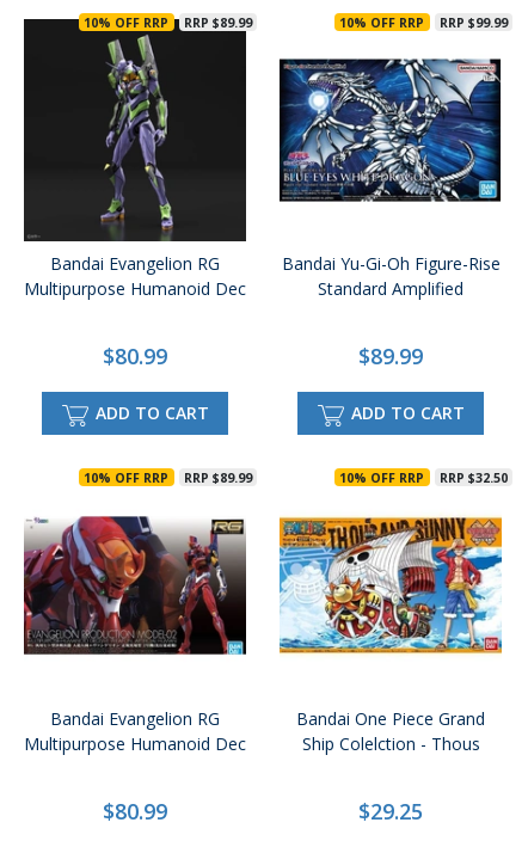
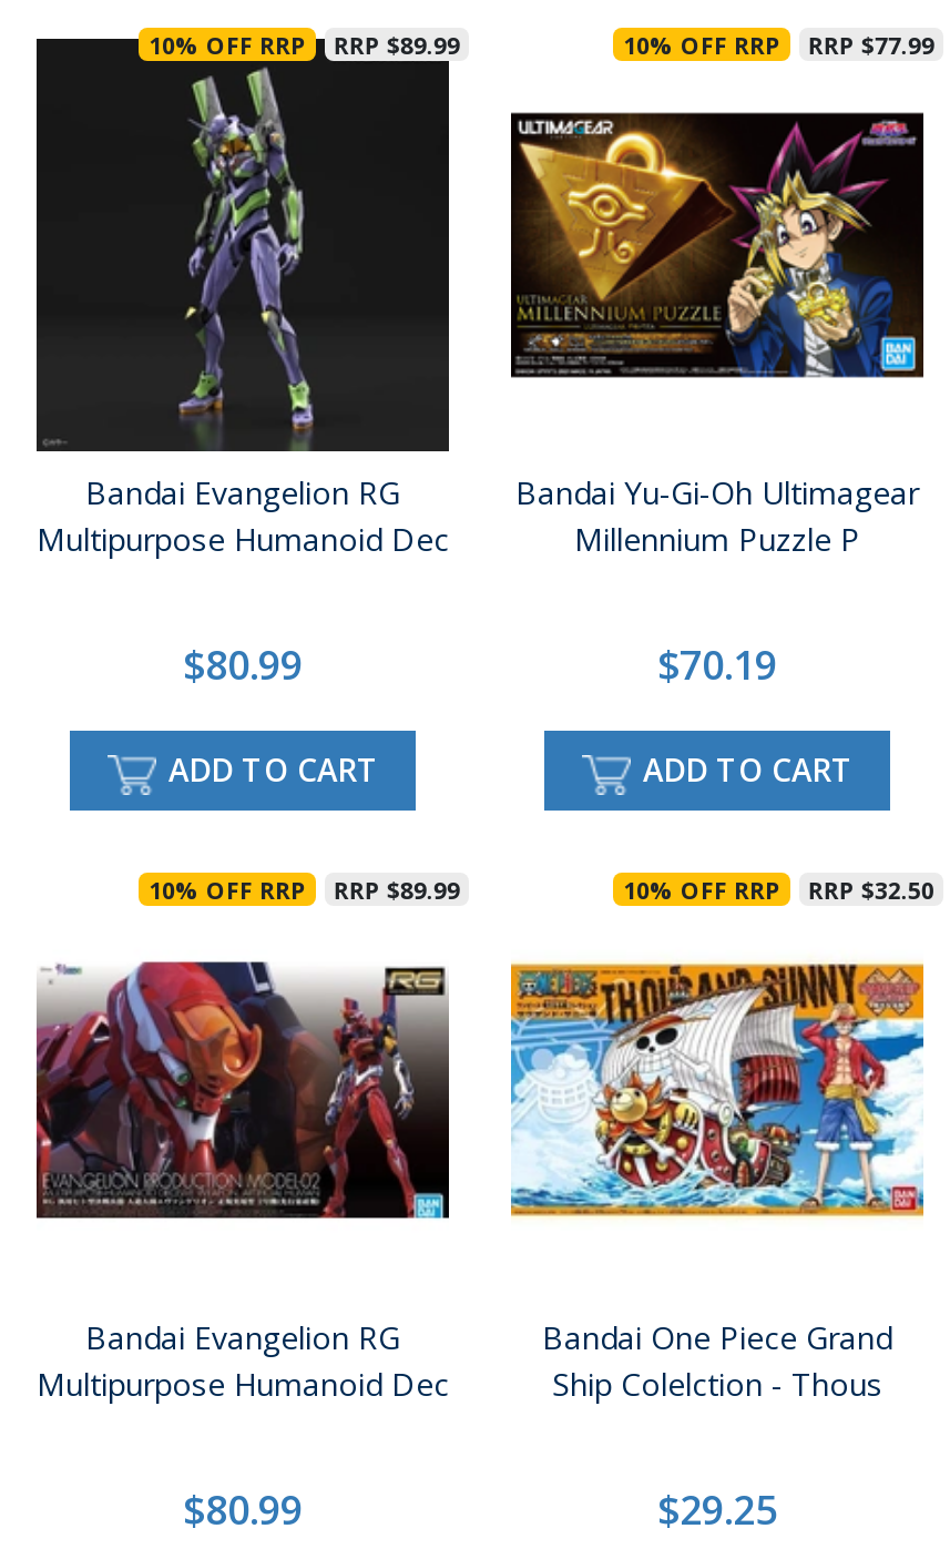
[340,14,507,31] 10% OFF RRP RRP $99.99 -> [623,29,934,60] 10% OFF RRP RRP $77.99
[281,59,501,202] [image] -> [513,112,923,378] [image]
[281,252,500,300] Bandai Yu-Gi-Oh Figure-Rise | Standard Amplified -> [515,471,919,560] Bandai Yu-Gi-Oh Ultimagear | Millennium Puzzle P
[358,342,423,370] $89.99 -> [657,637,777,691] $70.19

